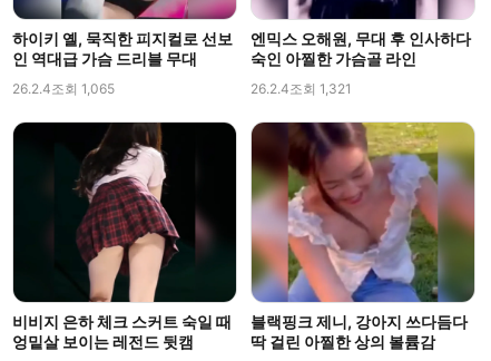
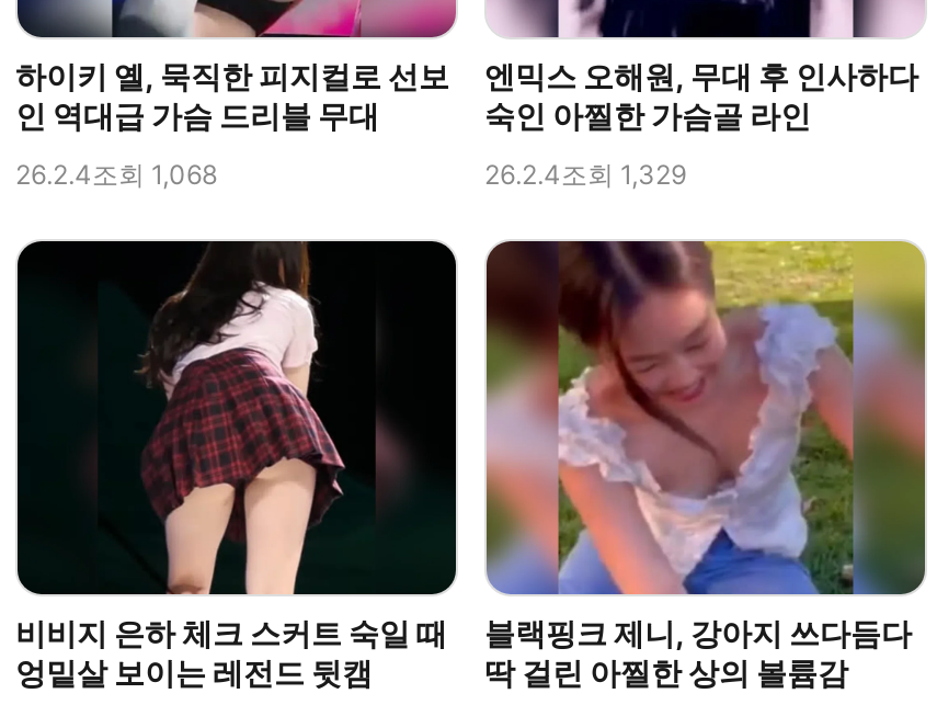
[12,80,115,97] 26.2.4조회 1,065 -> [15,157,217,190] 26.2.4조회 1,068
[251,80,352,97] 26.2.4조회 1,321 -> [484,157,686,190] 26.2.4조회 1,329

